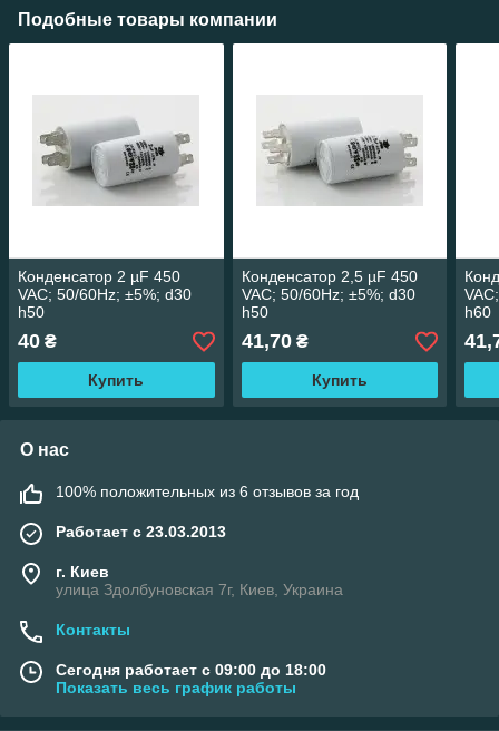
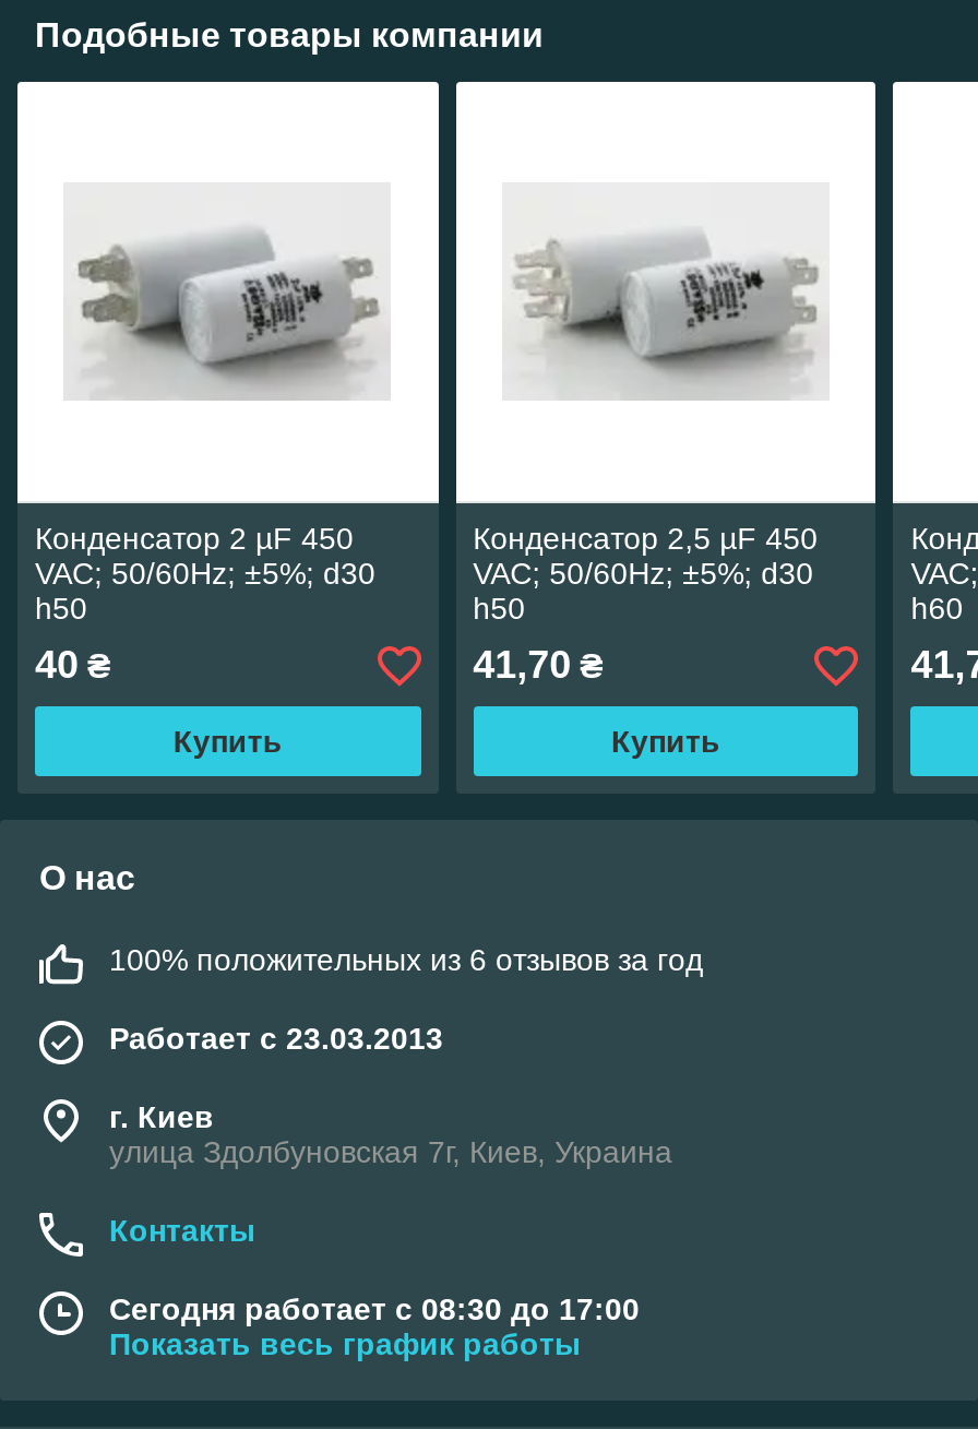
[56,661,326,679] Сегодня работает с 09:00 до 18:00 -> [109,1292,640,1327] Сегодня работает с 08:30 до 17:00

